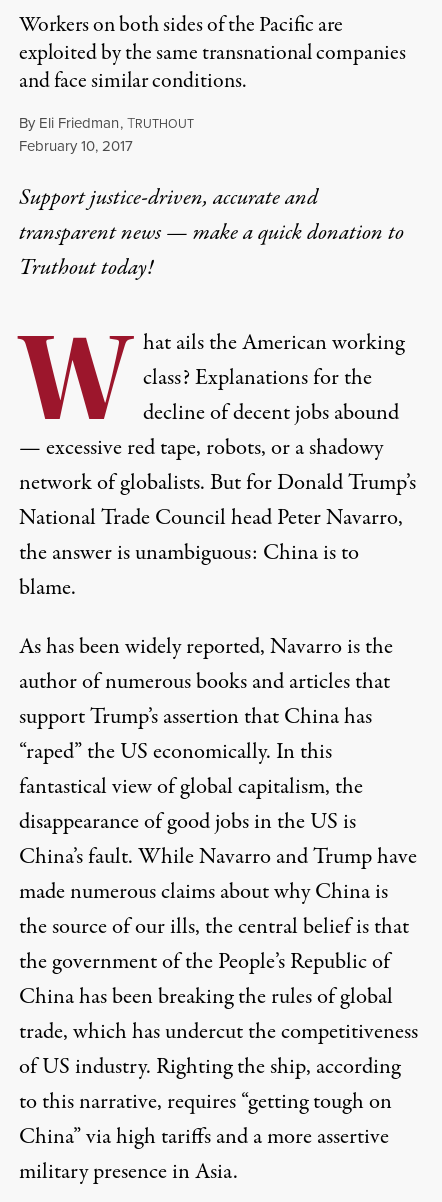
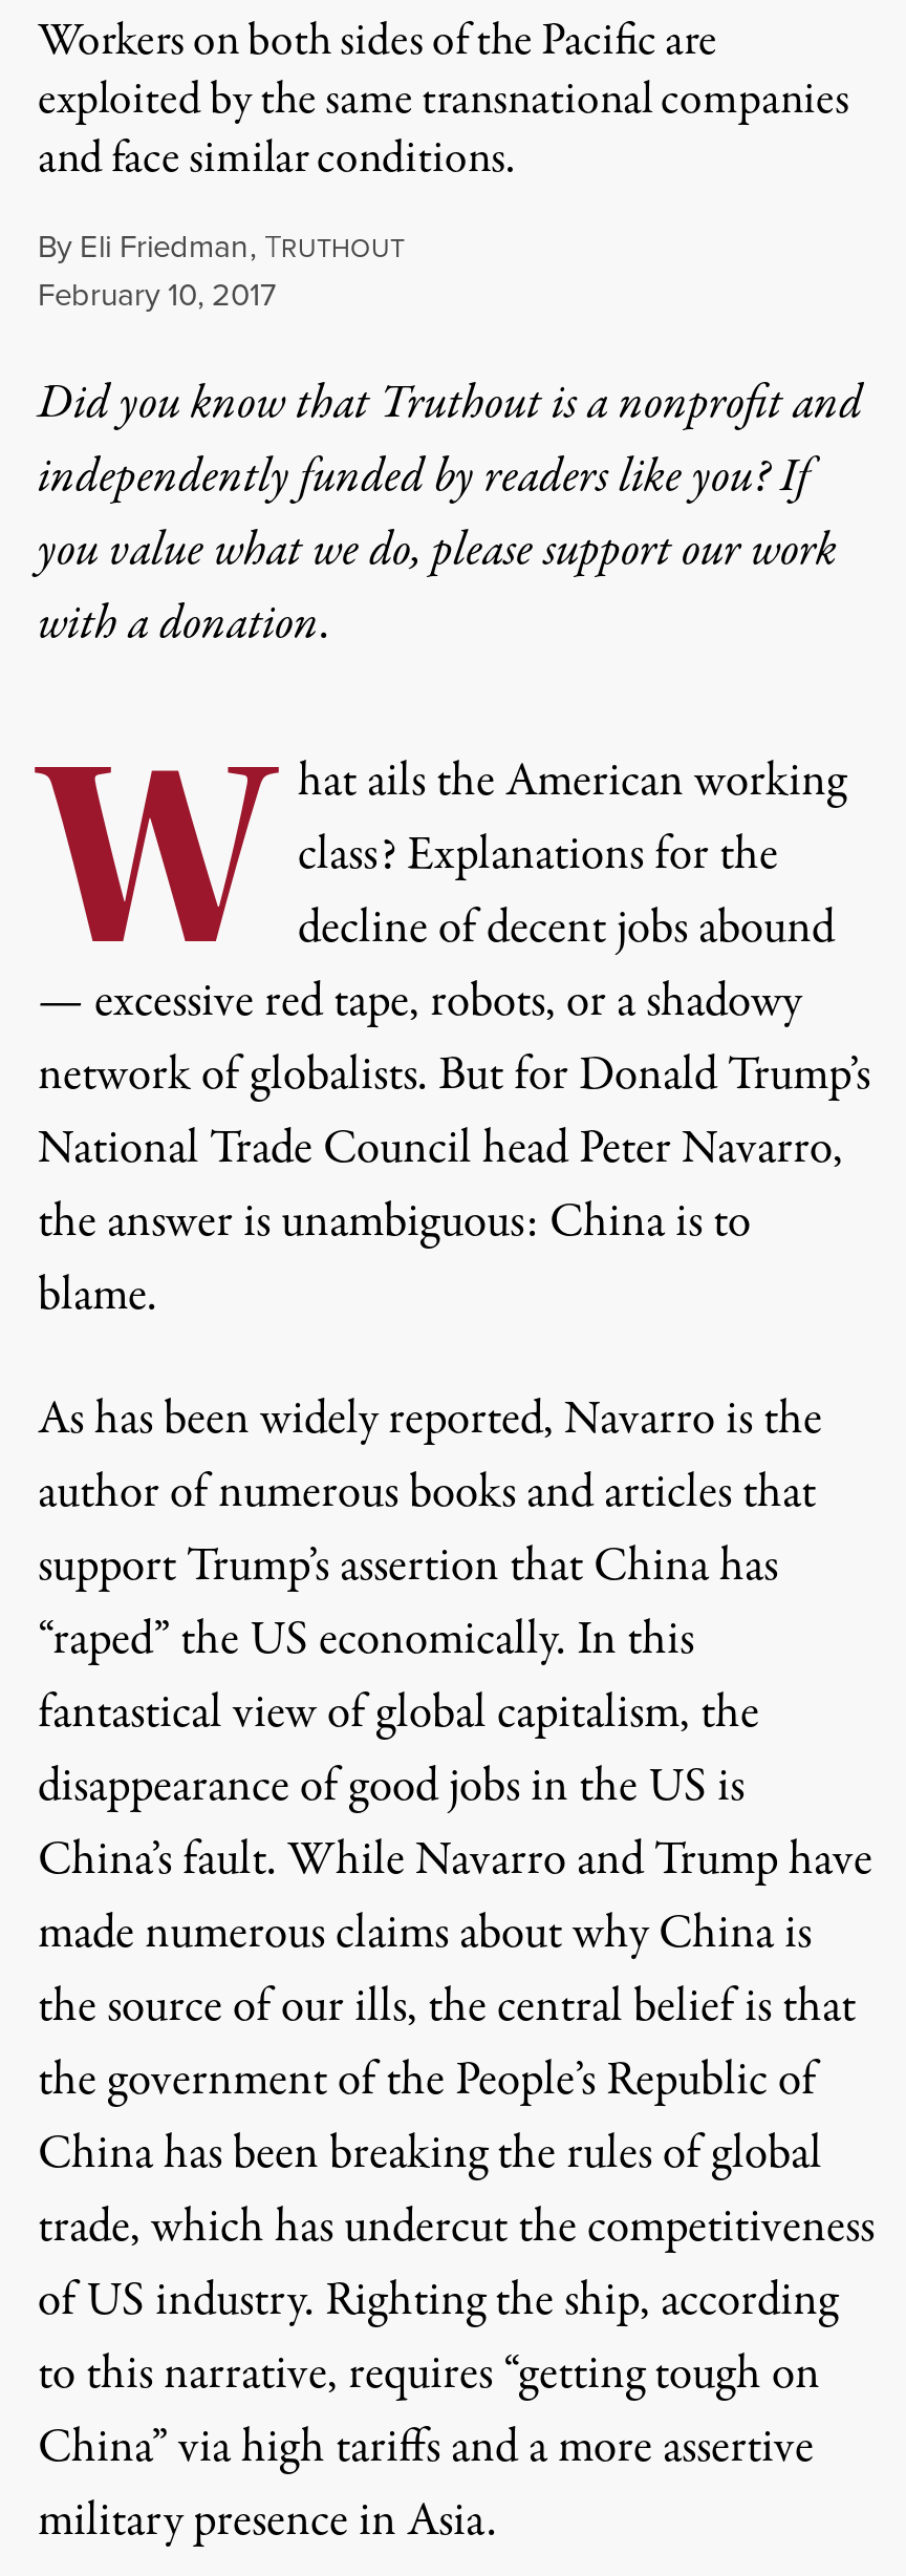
[19,182,404,284] Support justice-driven, accurate and | transparent news — make aquick donation to | Truthout today! -> [38,370,862,658] Did you know that Truthout is a nonprofit and | independently funded by readers like you? If | you value what we do, please support our work | with a donation.

